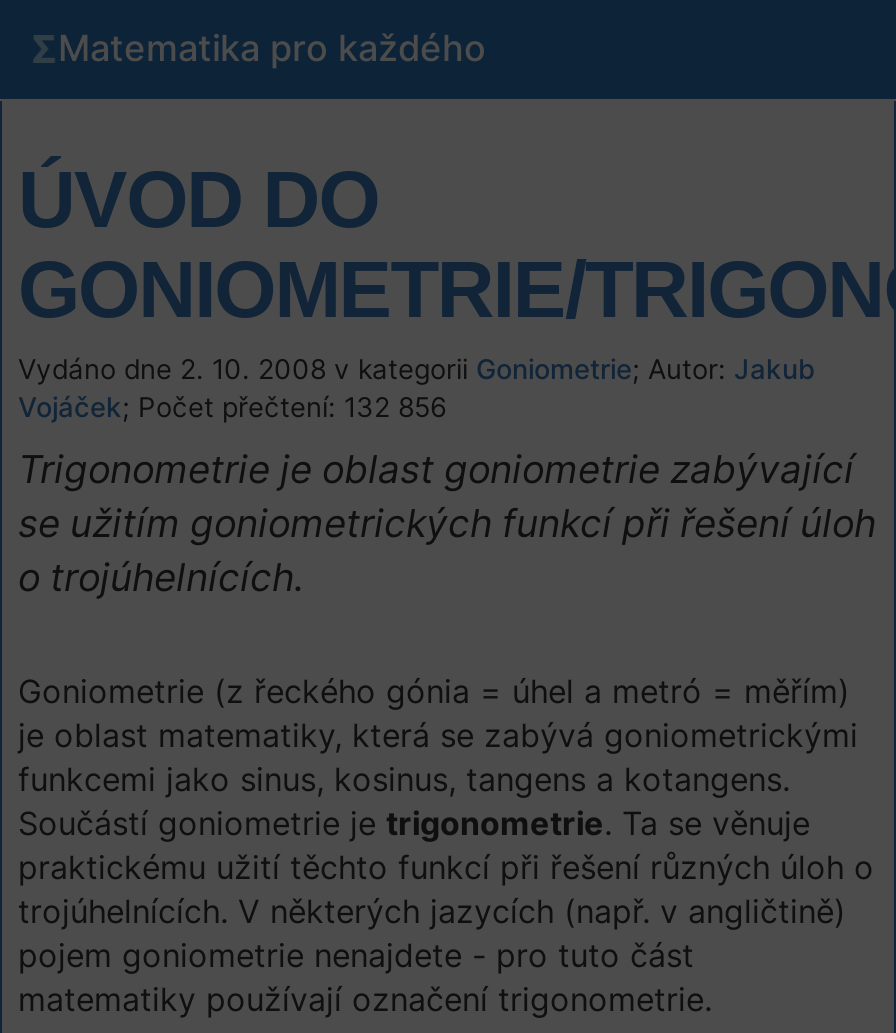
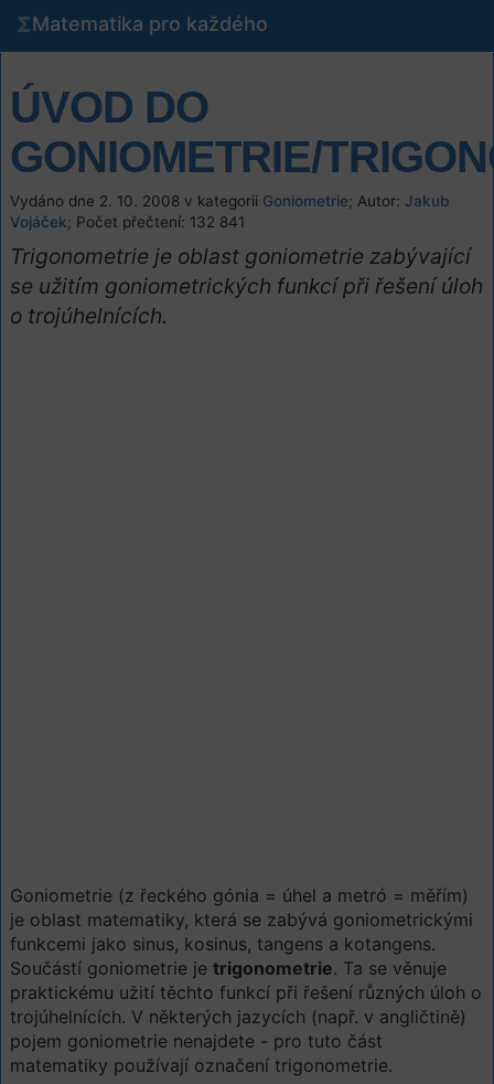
[18,391,446,423] Vojáček; Počet přečtení: 132 856 -> [10,213,245,231] Vojáček; Počet přečtení: 132 841

